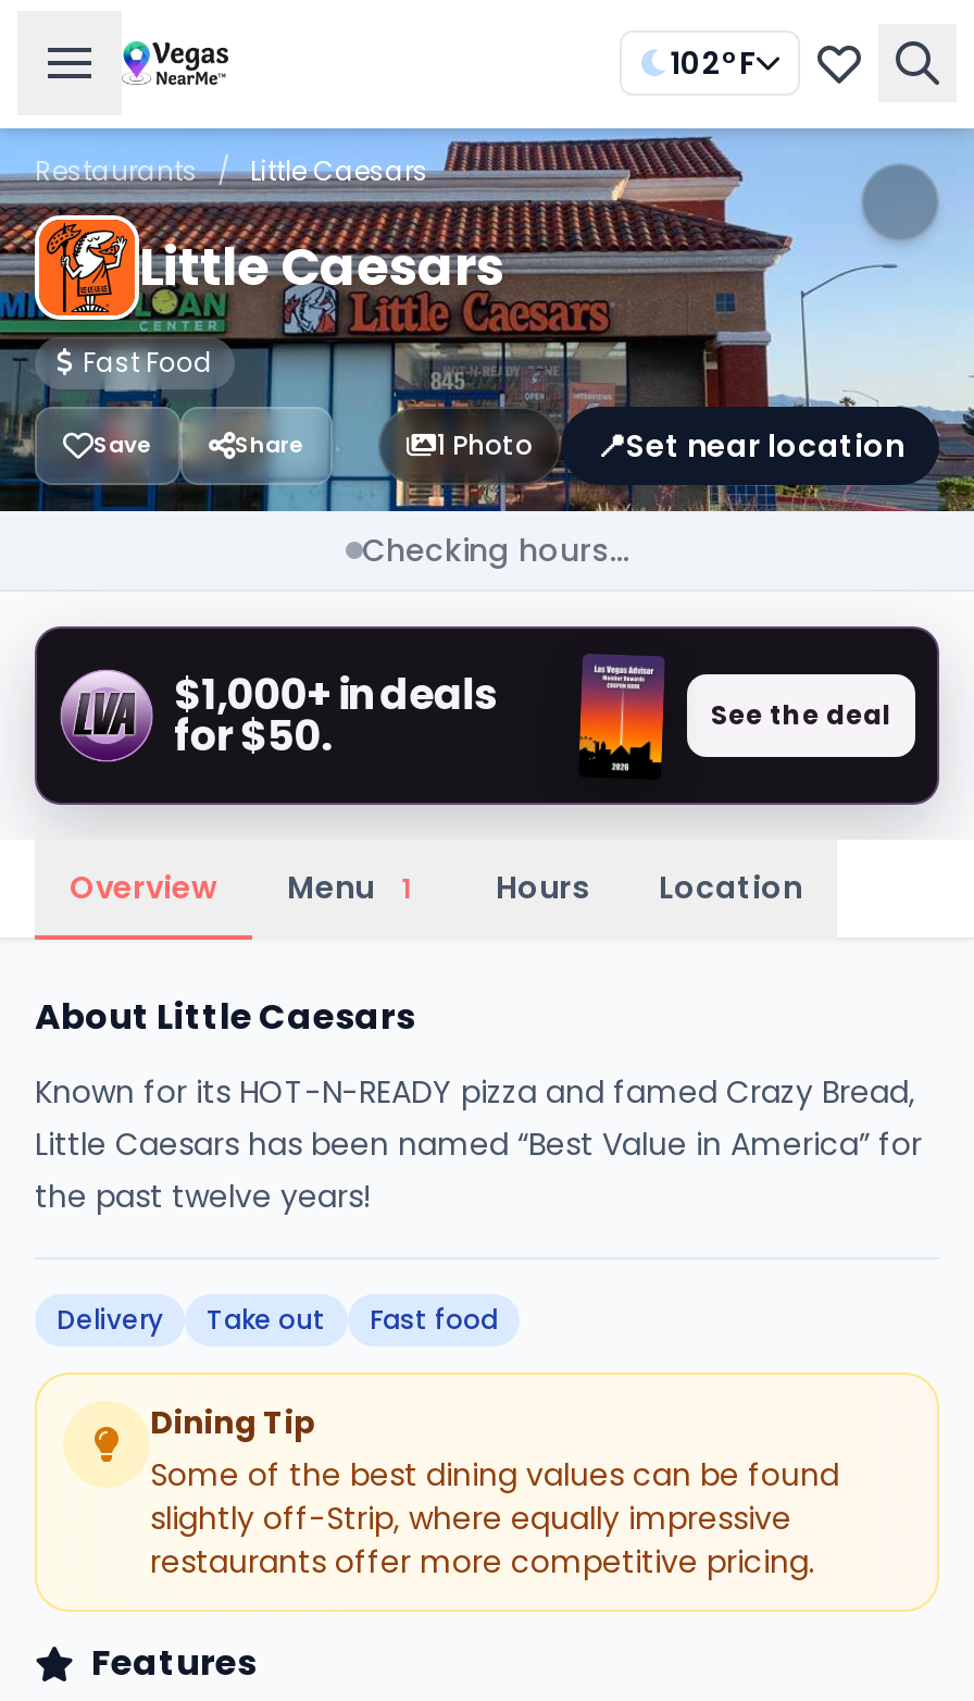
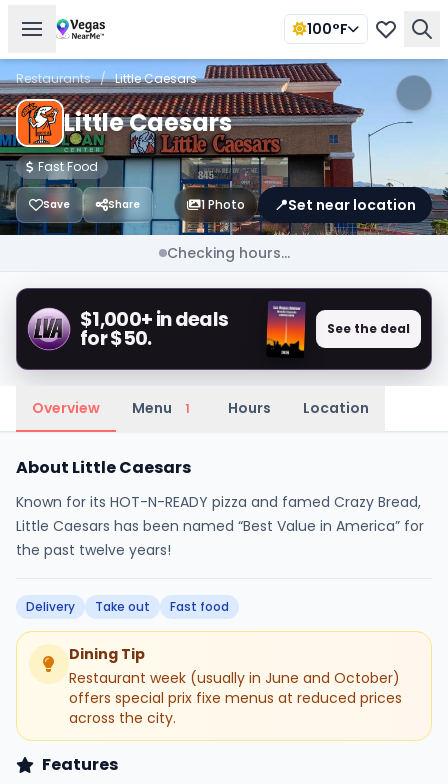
[670,41,757,85] 102°F -> [307,19,348,39] 100°F
[150,1453,839,1584] Some of the best dining values can be found | slightly off-Strip, where equally impressive | restaurants offer more competitive pricing. -> [69,668,402,728] Restaurant week (usually in June and October) | offers special prix fixe menus at reduced prices | across the city.

